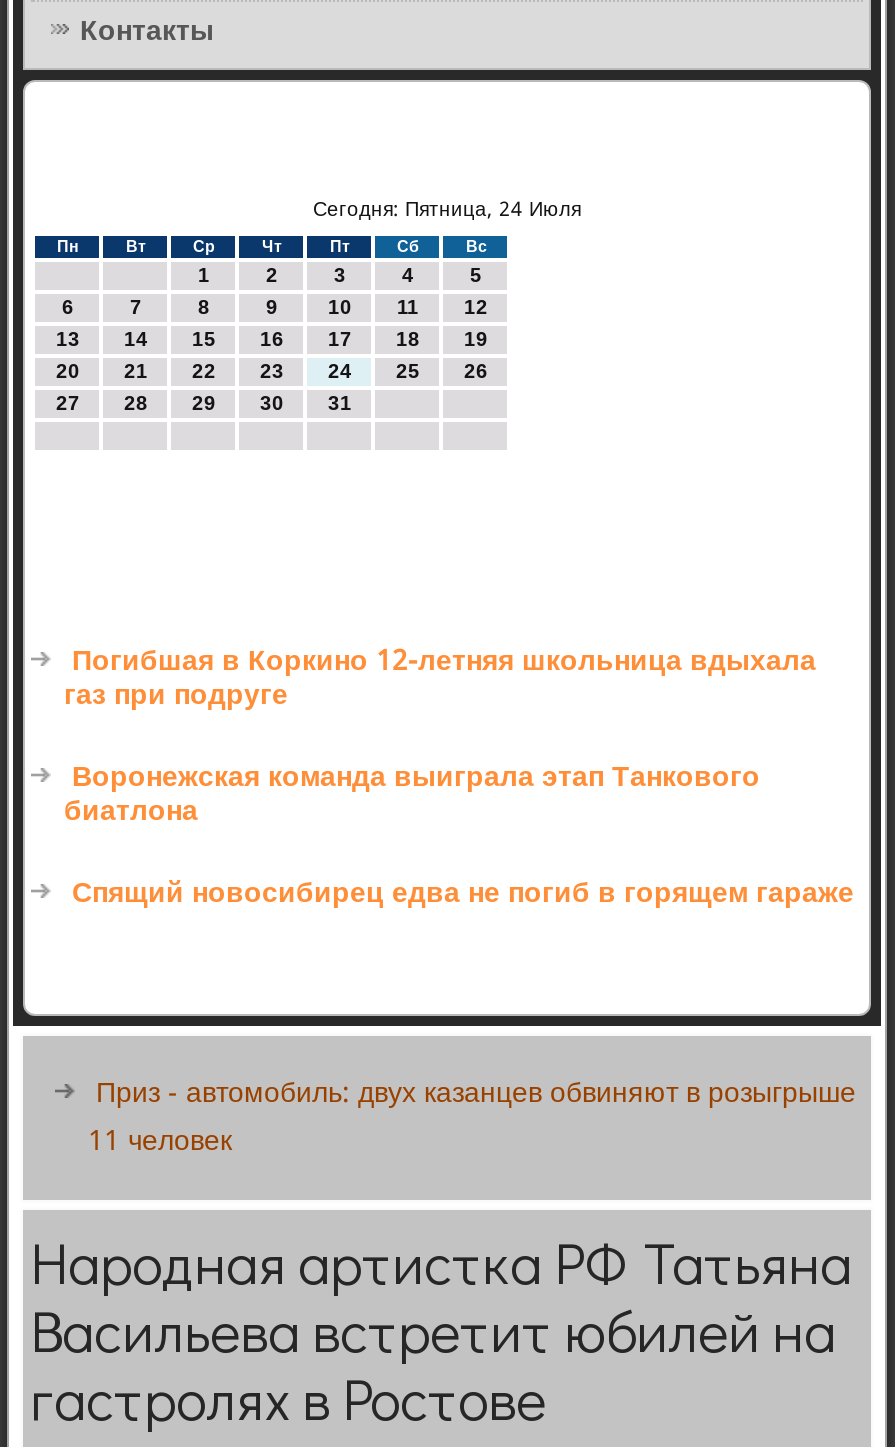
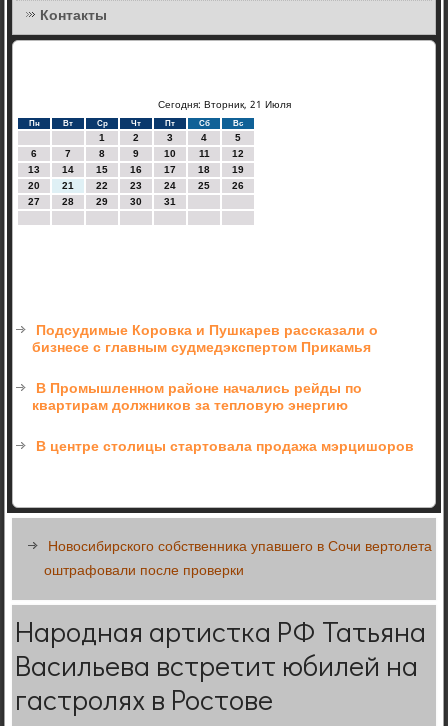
[313,194,581,228] Сегодня: Пятница, 24 Июля -> [157,97,290,114] Сегодня: Вторник, 21 Июля
[64,638,816,720] Погибшая в Коркино 12-летняя школьница вдыхала | газ при подруге -> [32,319,378,360] Подсудимые Коровка и Пушкарев рассказали о | бизнесе с главным судмедэкспертом Прикамья
[64,754,760,836] Воронежская команда выиграла этап Танкового | биатлона -> [32,377,362,418] В Промышленном районе начались рейды по | квартирам должников за тепловую энергию
[72,870,854,918] Спящий новосибирец едва не погиб в горящем гараже -> [36,435,414,459] В центре столицы стартовала продажа мэрцишоров
[88,1070,856,1166] Приз - автомобиль: двух казанцев обвиняют в розыгрыше | 11 человек -> [44,535,432,583] Новосибирского собственника упавшего в Сочи вертолета | оштрафовали после проверки

